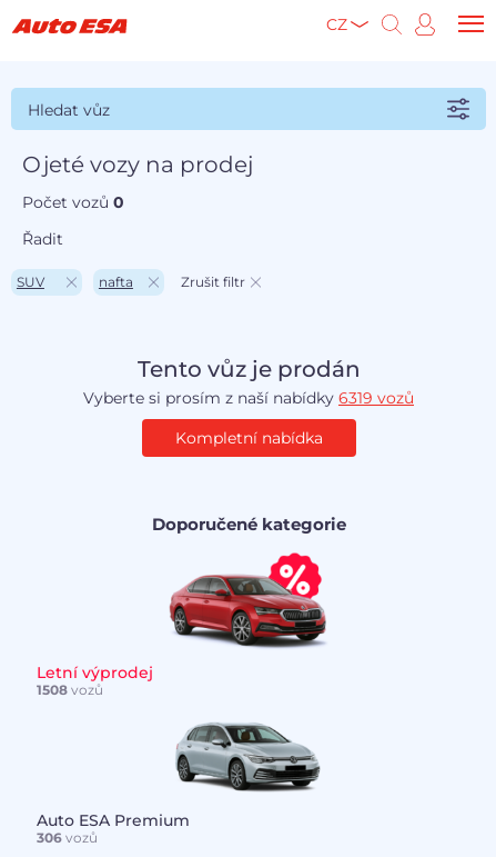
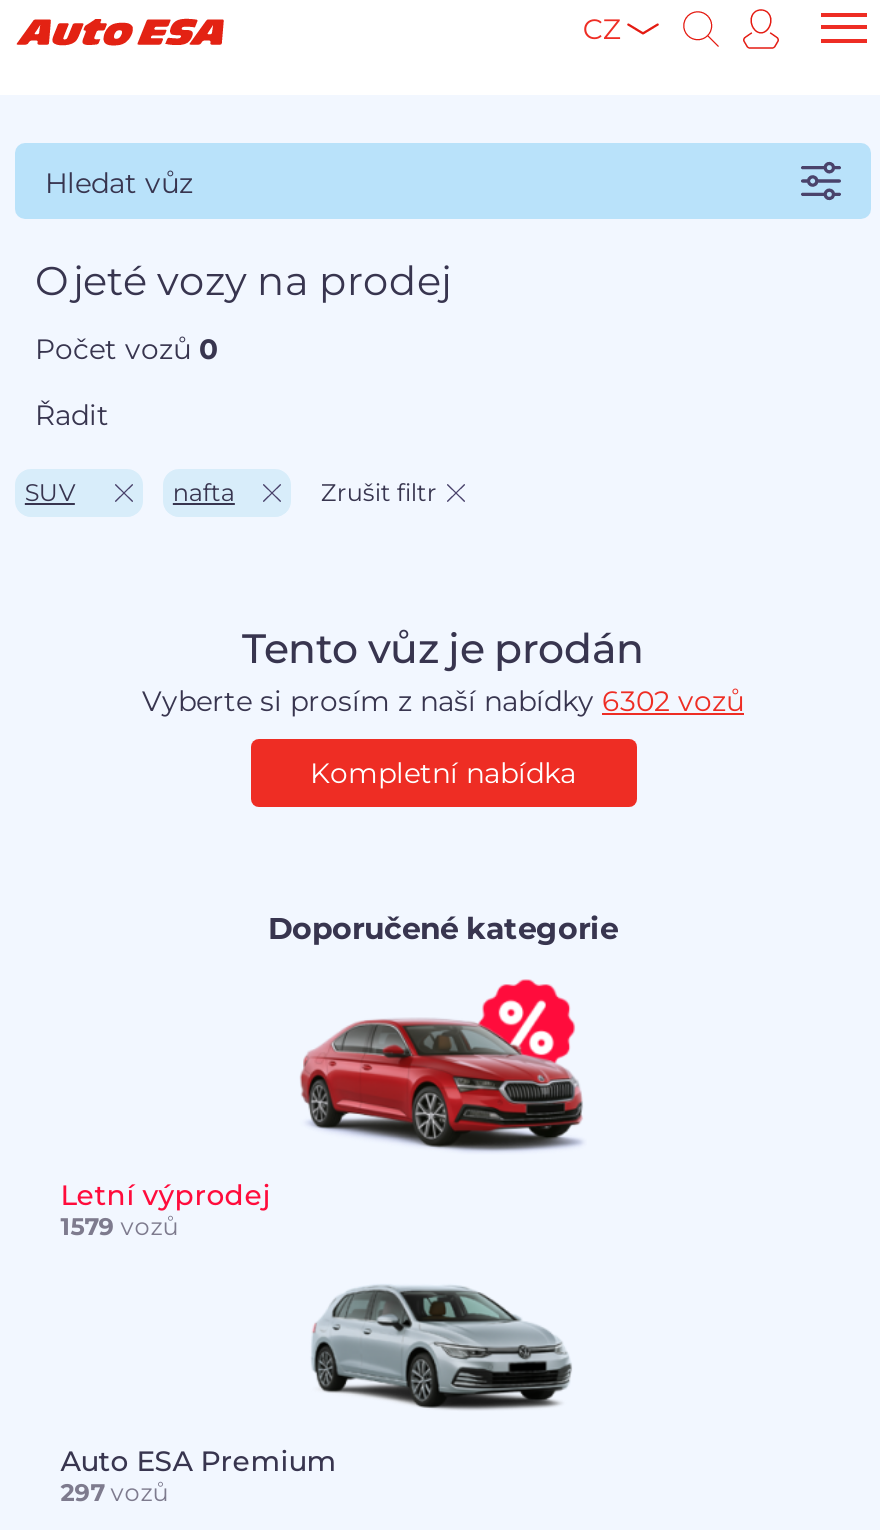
[83,388,414,408] Vyberte si prosím z naší nabídky 6319 vozů -> [142,683,744,719] Vyberte si prosím z naší nabídky 6302 vozů
[36,681,103,698] 1508 vozů -> [60,1211,178,1241] 1579 vozů
[36,830,97,846] 306 vozů -> [60,1478,168,1508] 297 vozů

